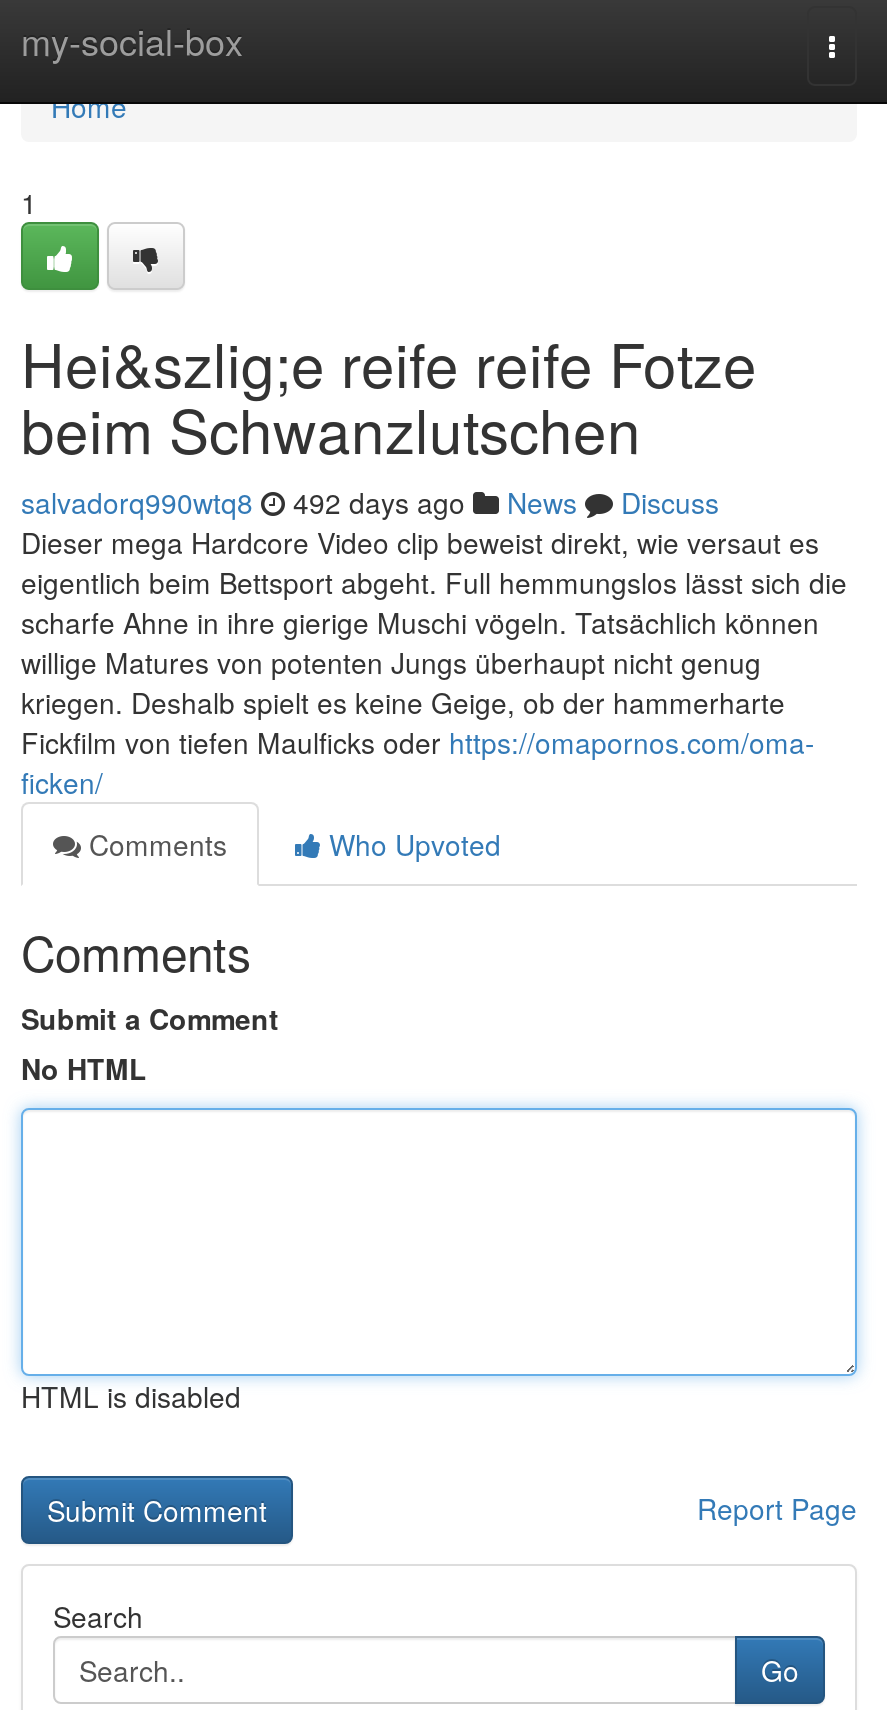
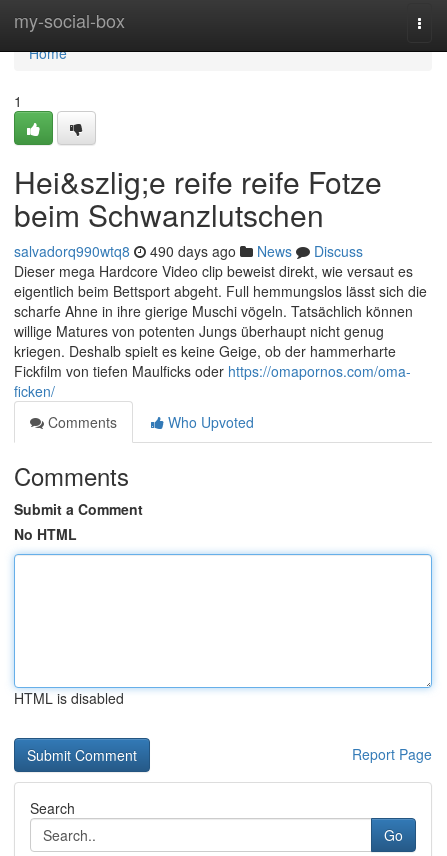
[21,482,719,522] salvadorq990wtq8 492 days ago News Discuss -> [14,241,363,261] salvadorq990wtq8 490 days ago News Discuss

